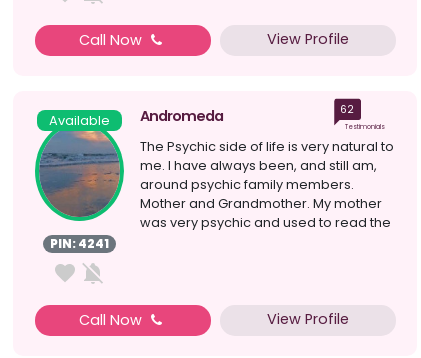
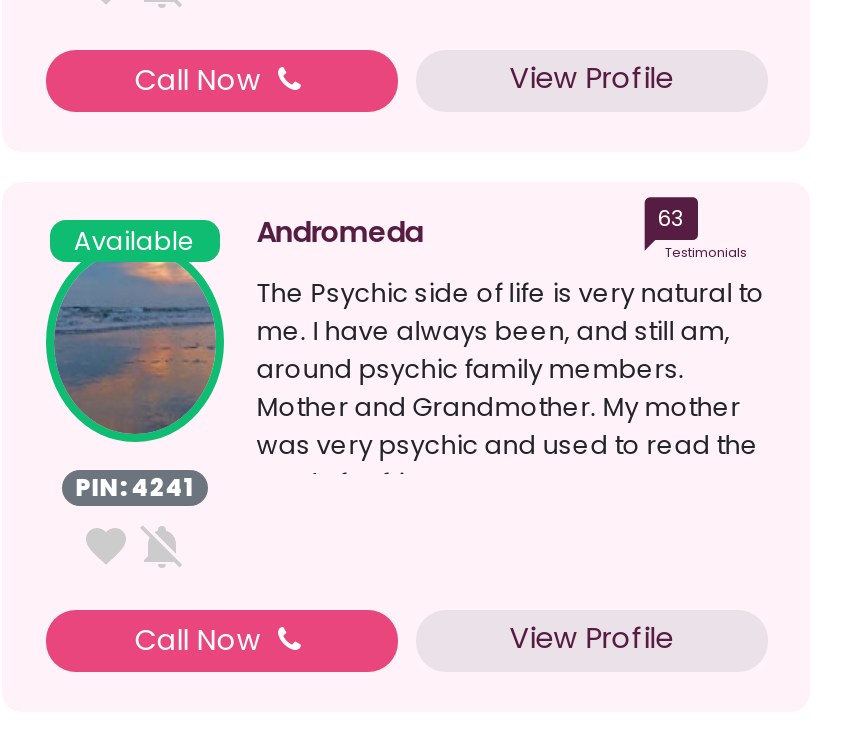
[340,102,354,117] 62 -> [657,204,683,233] 63

